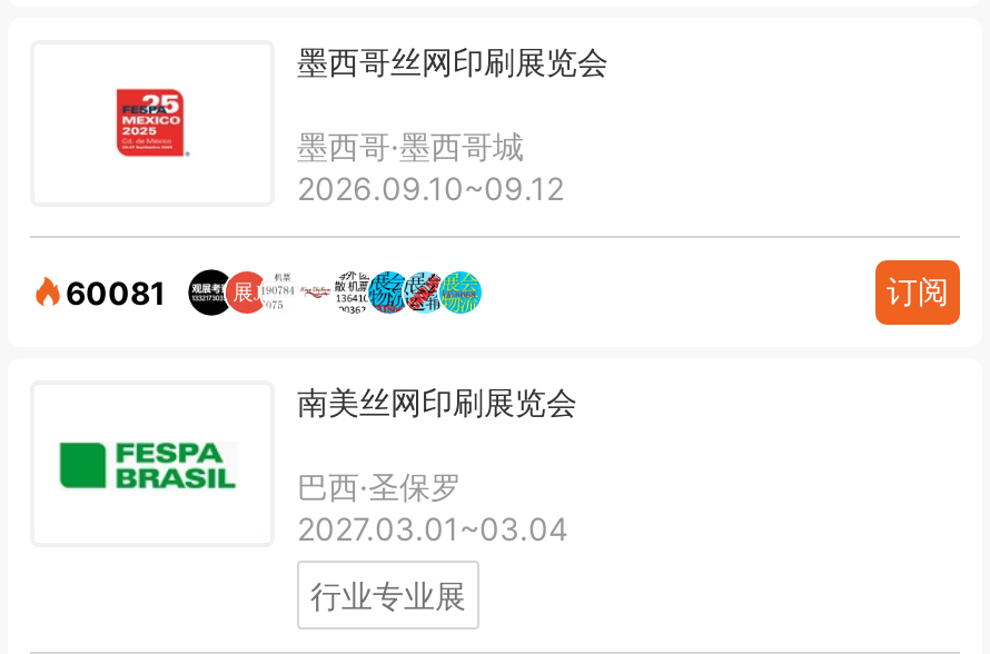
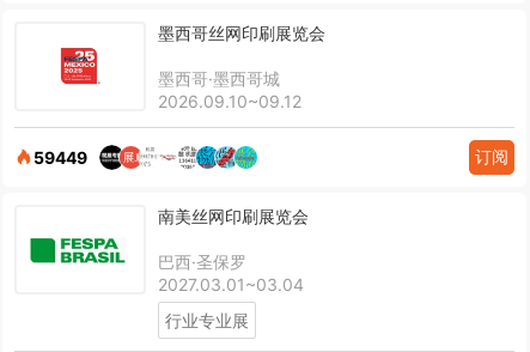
[66,273,166,311] 60081 -> [33,147,87,167] 59449

